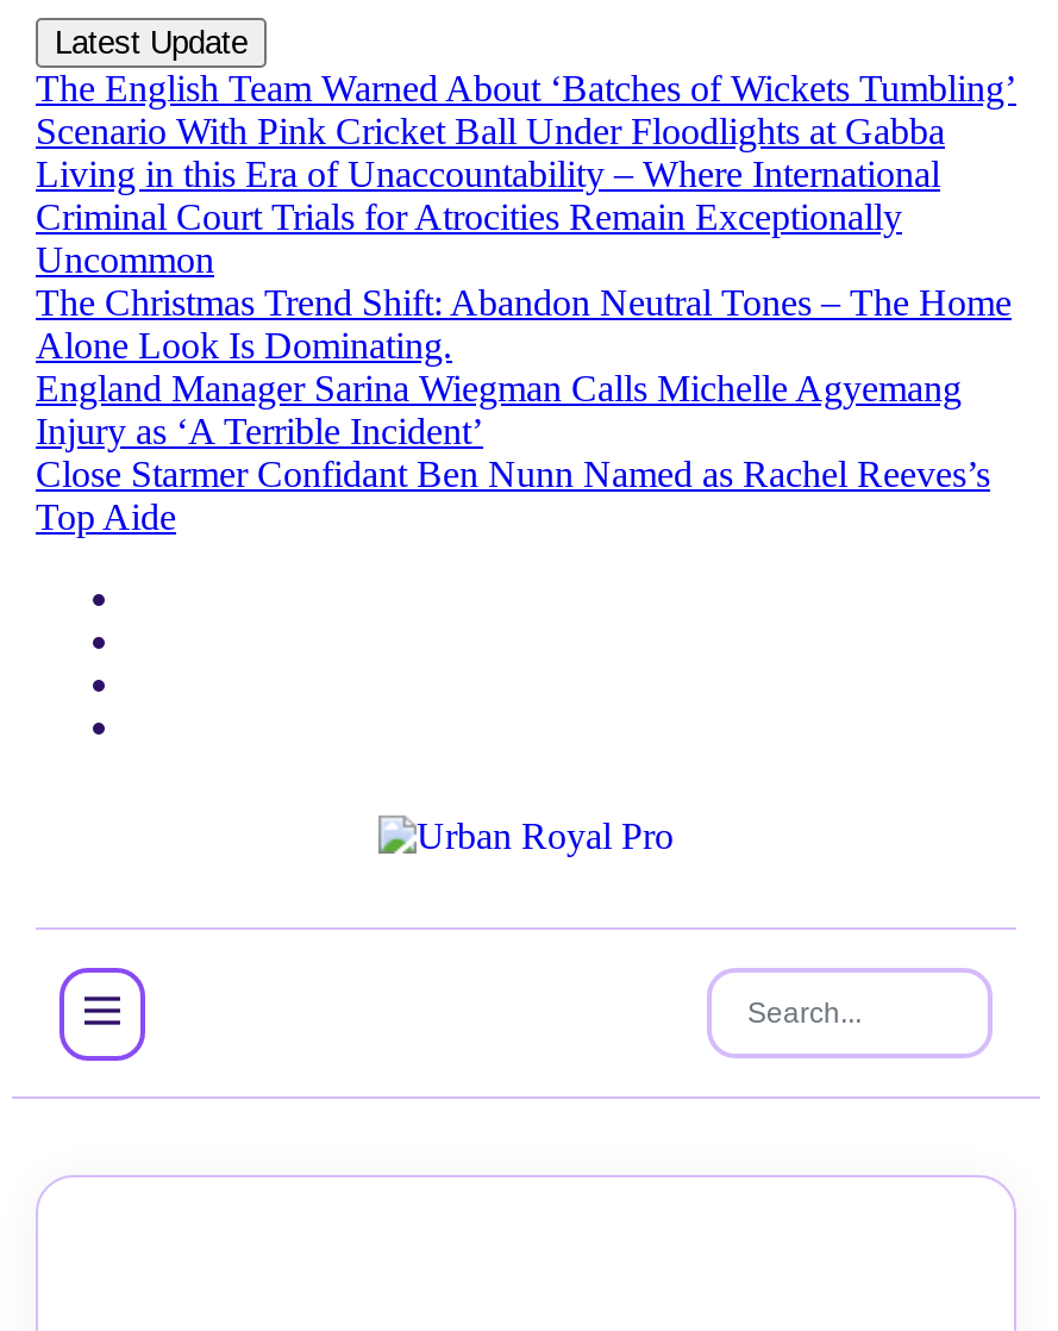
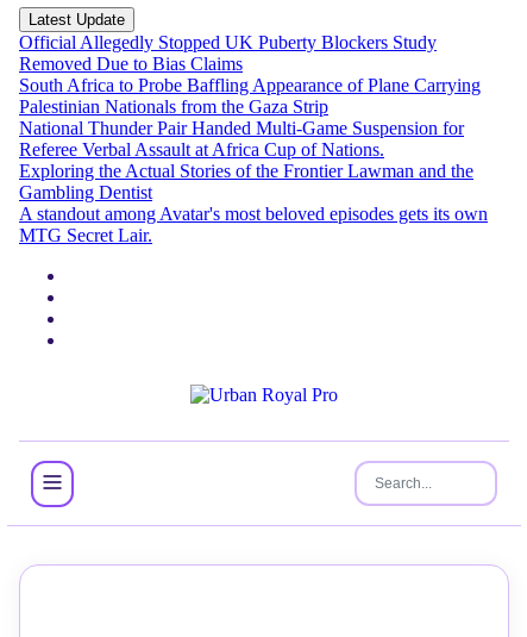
[36,68,1016,537] The English Team Warned About ‘Batches of Wickets Tumbling’ | Scenario With Pink Cricket Ball Under Floodlights at Gabba | Living in this Era of Unaccountability – Where International | Criminal Court Trials for Atrocities Remain Exceptionally | Uncommon | The Christmas Trend Shift: Abandon Neutral Tones – The Home | Alone Look Is Dominating. | England Manager Sarina Wiegman Calls Michelle Agyemang | Injury as ‘A Terrible Incident’ | Close Starmer Confidant Ben Nunn Named as Rachel Reeves’s | Top Aide -> [19,32,488,245] Official Allegedly Stopped UK Puberty Blockers Study | Removed Due to Bias Claims | South Africa to Probe Baffling Appearance of Plane Carrying | Palestinian Nationals from the Gaza Strip | National Thunder Pair Handed Multi-Game Suspension for | Referee Verbal Assault at Africa Cup of Nations. | Exploring the Actual Stories of the Frontier Lawman and the | Gambling Dentist | A standout among Avatar's most beloved episodes gets its own | MTG Secret Lair.

